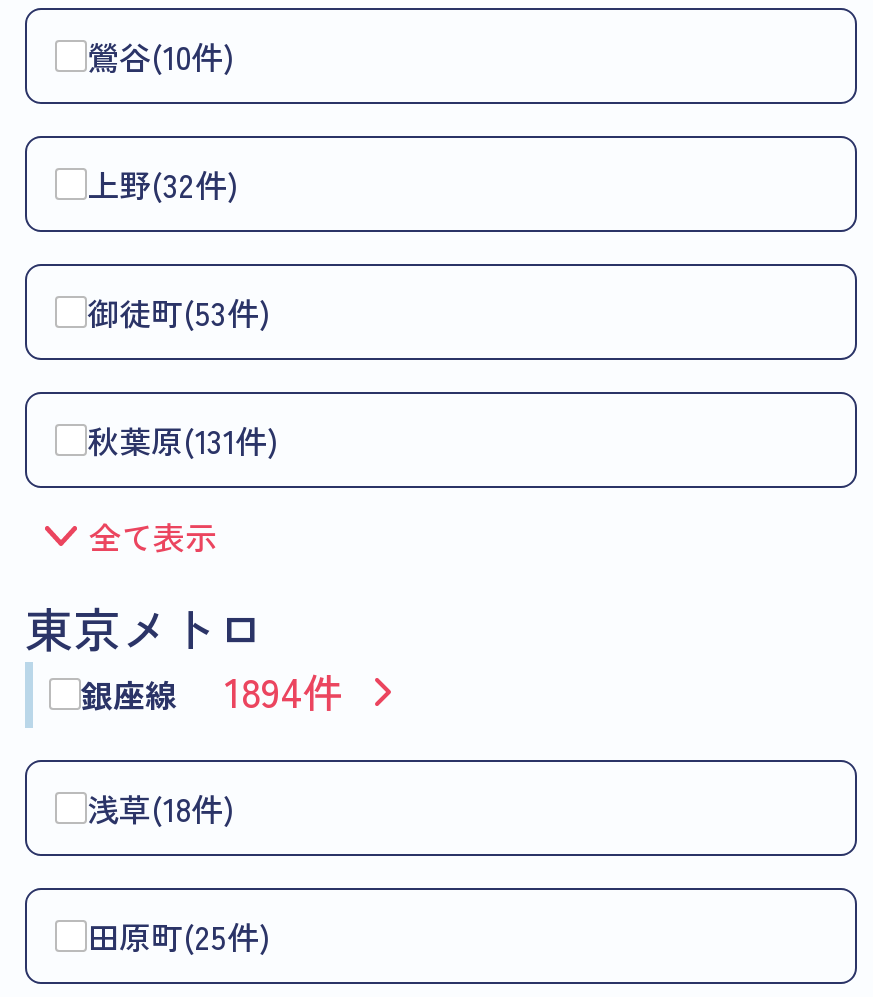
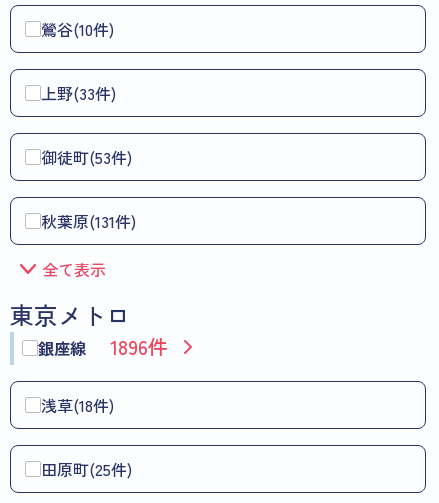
[87,160,237,208] 上野(32件) -> [41,81,116,105] 上野(33件)
[81,662,343,720] 銀座線 1894件 -> [38,332,168,361] 銀座線 1896件

